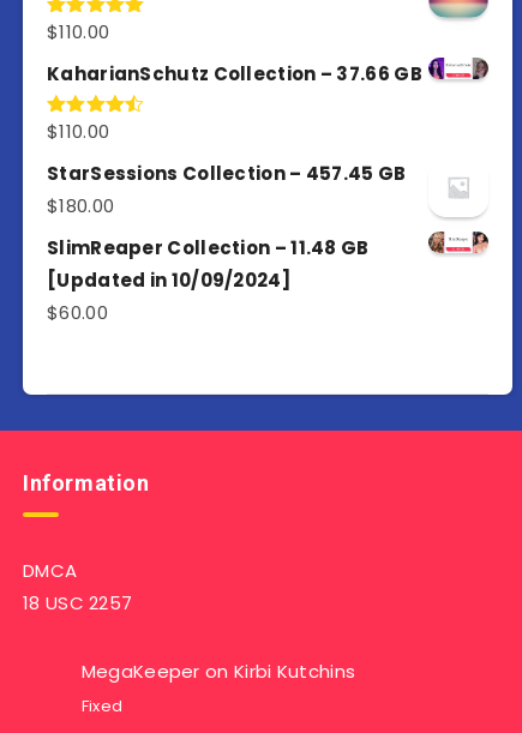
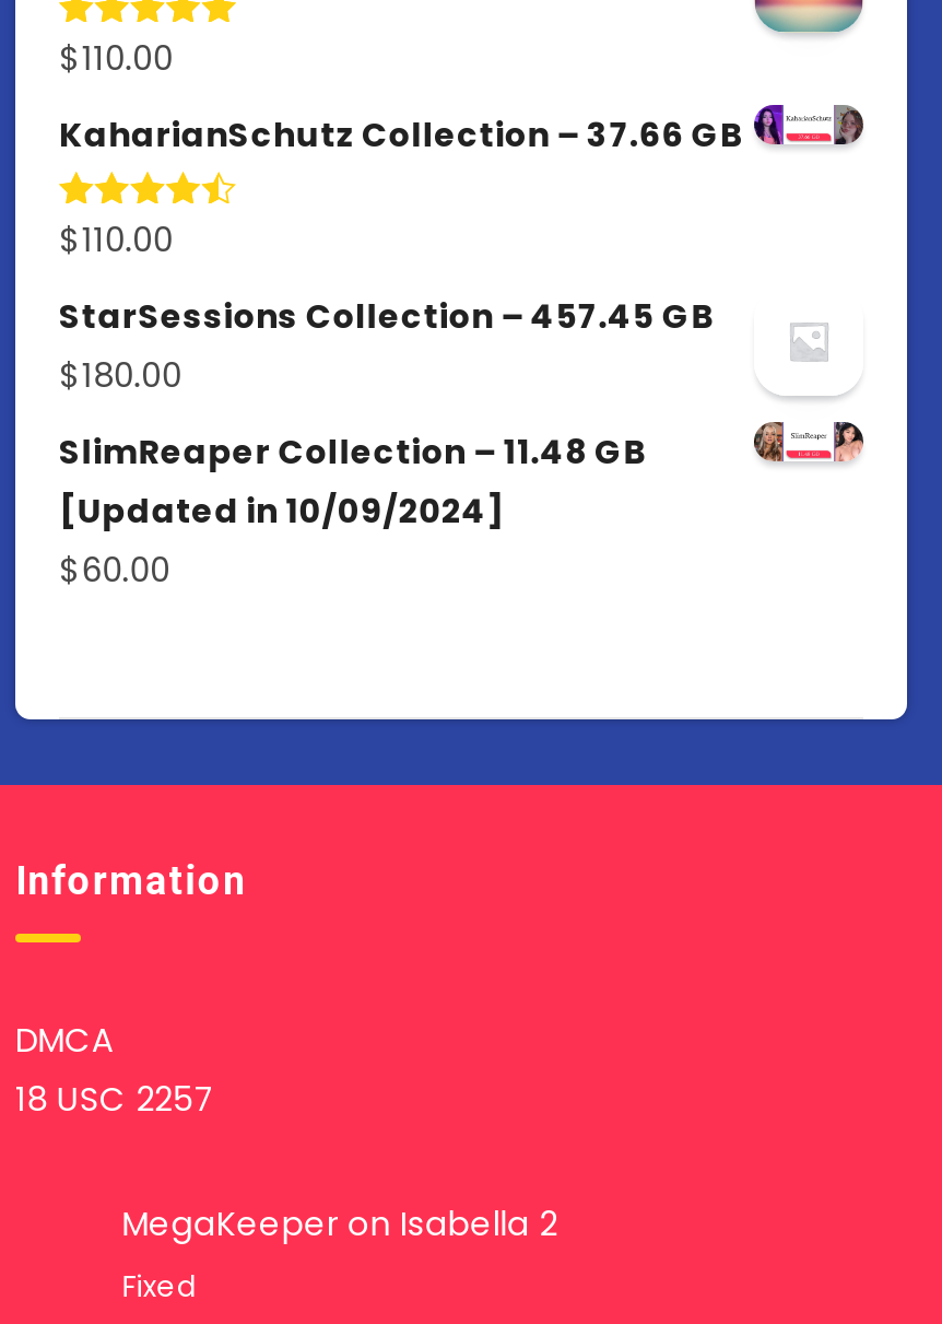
[81,658,355,683] MegaKeeper on Kirbi Kutchins -> [122,1199,557,1245] MegaKeeper on Isabella 2

